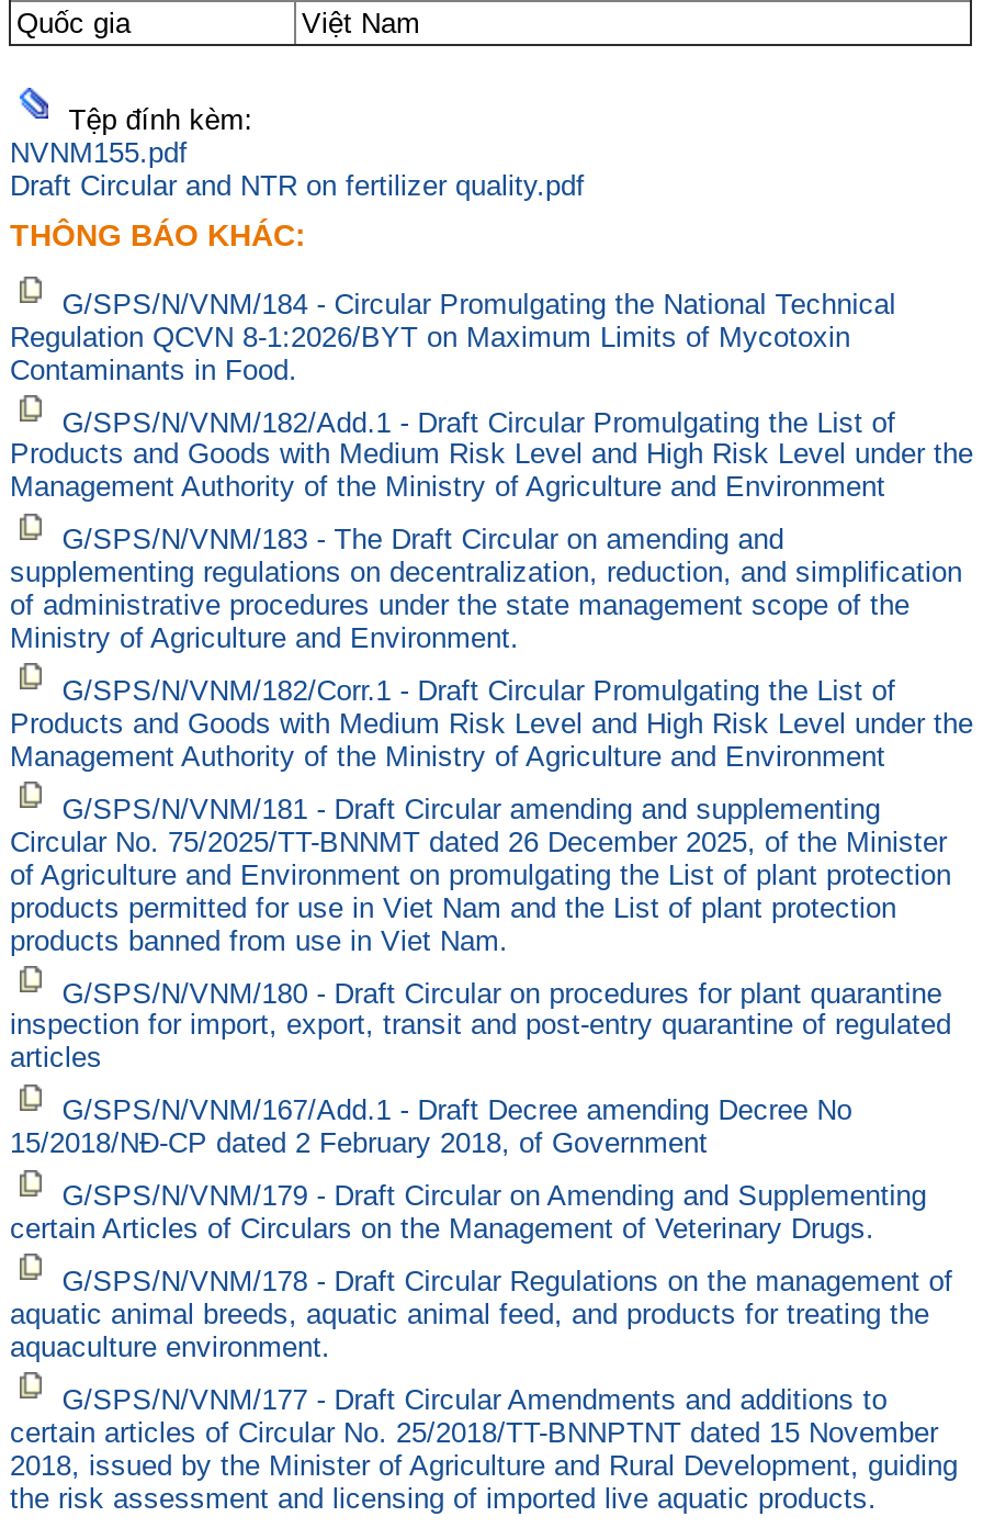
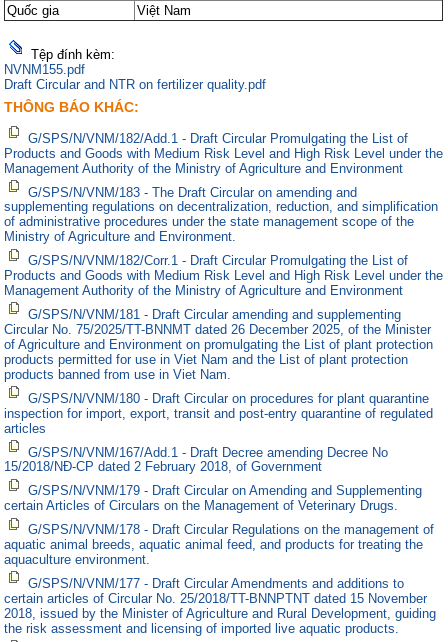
[10,286,896,385] G/SPS/N/VNM/184 - Circular Promulgating the National Technical | Regulation QCVN 8-1:2026/BYT on Maximum Limits of Mycotoxin | Contaminants in Food. -> none

